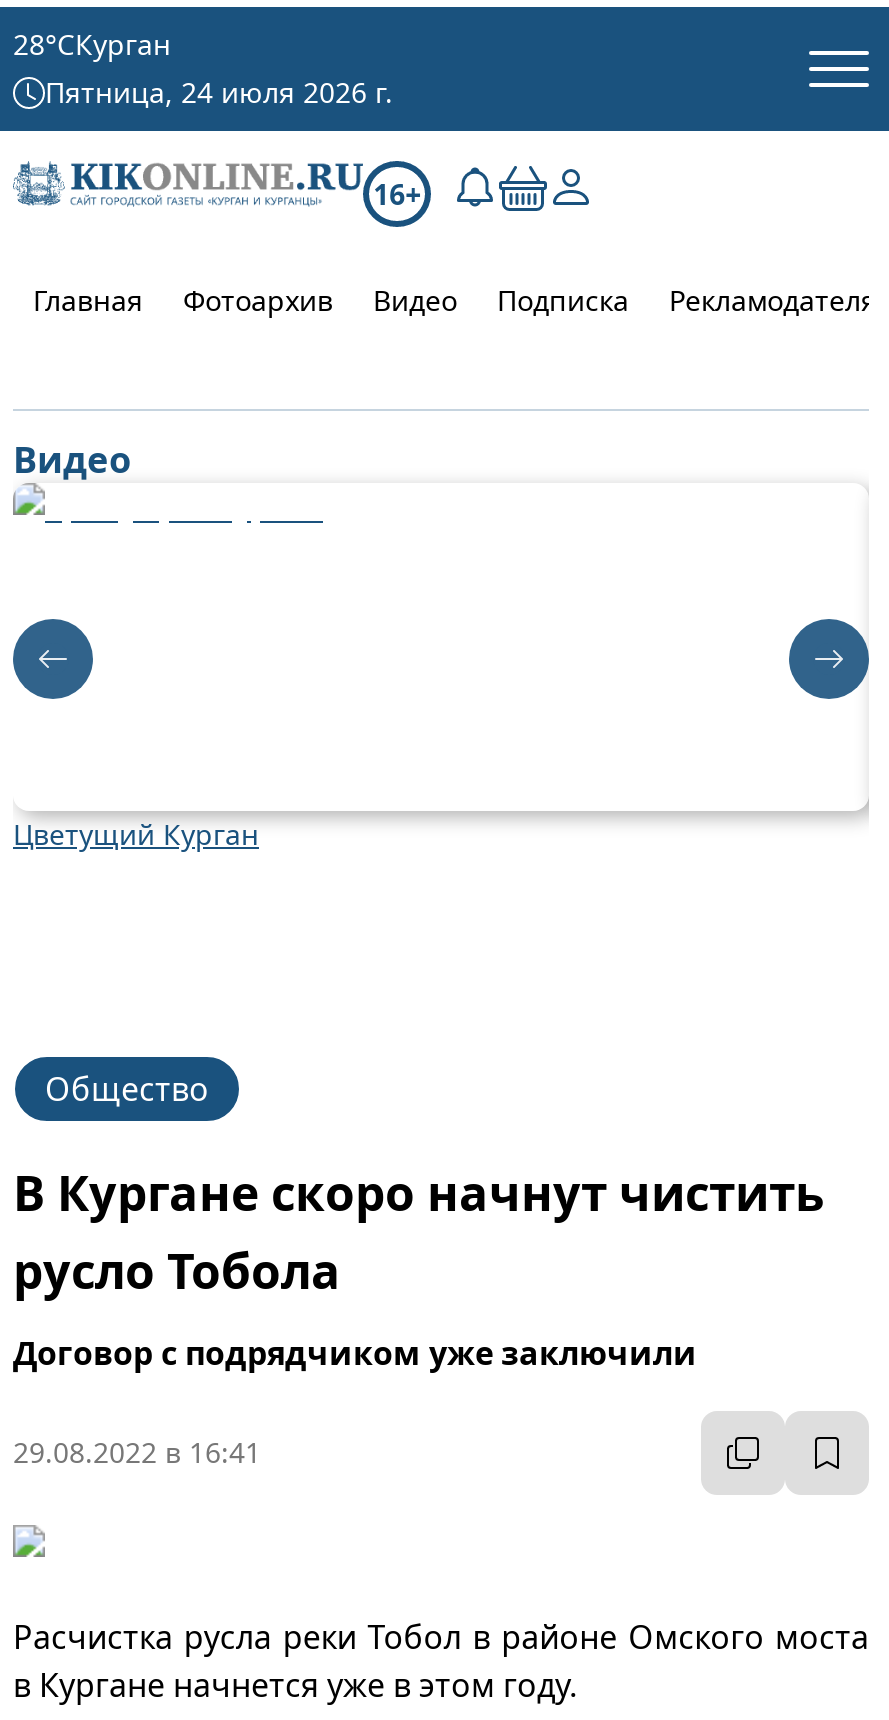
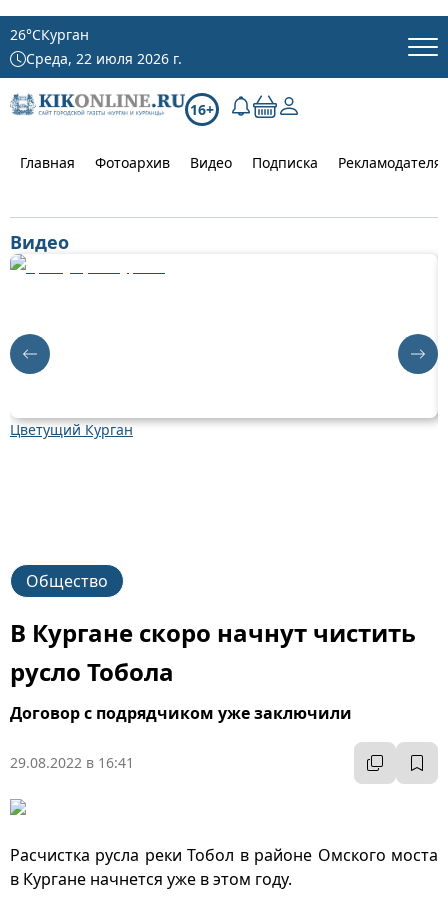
[13,25,171,63] 28°CКурган -> [10,25,89,44] 26°CКурган
[45,73,393,111] Пятница, 24 июля 2026 г. -> [26,49,182,68] Среда, 22 июля 2026 г.
[11,617,95,723] [image] -> [9,322,51,375] [image]
[787,617,871,723] [image] -> [397,322,439,375] [image]

